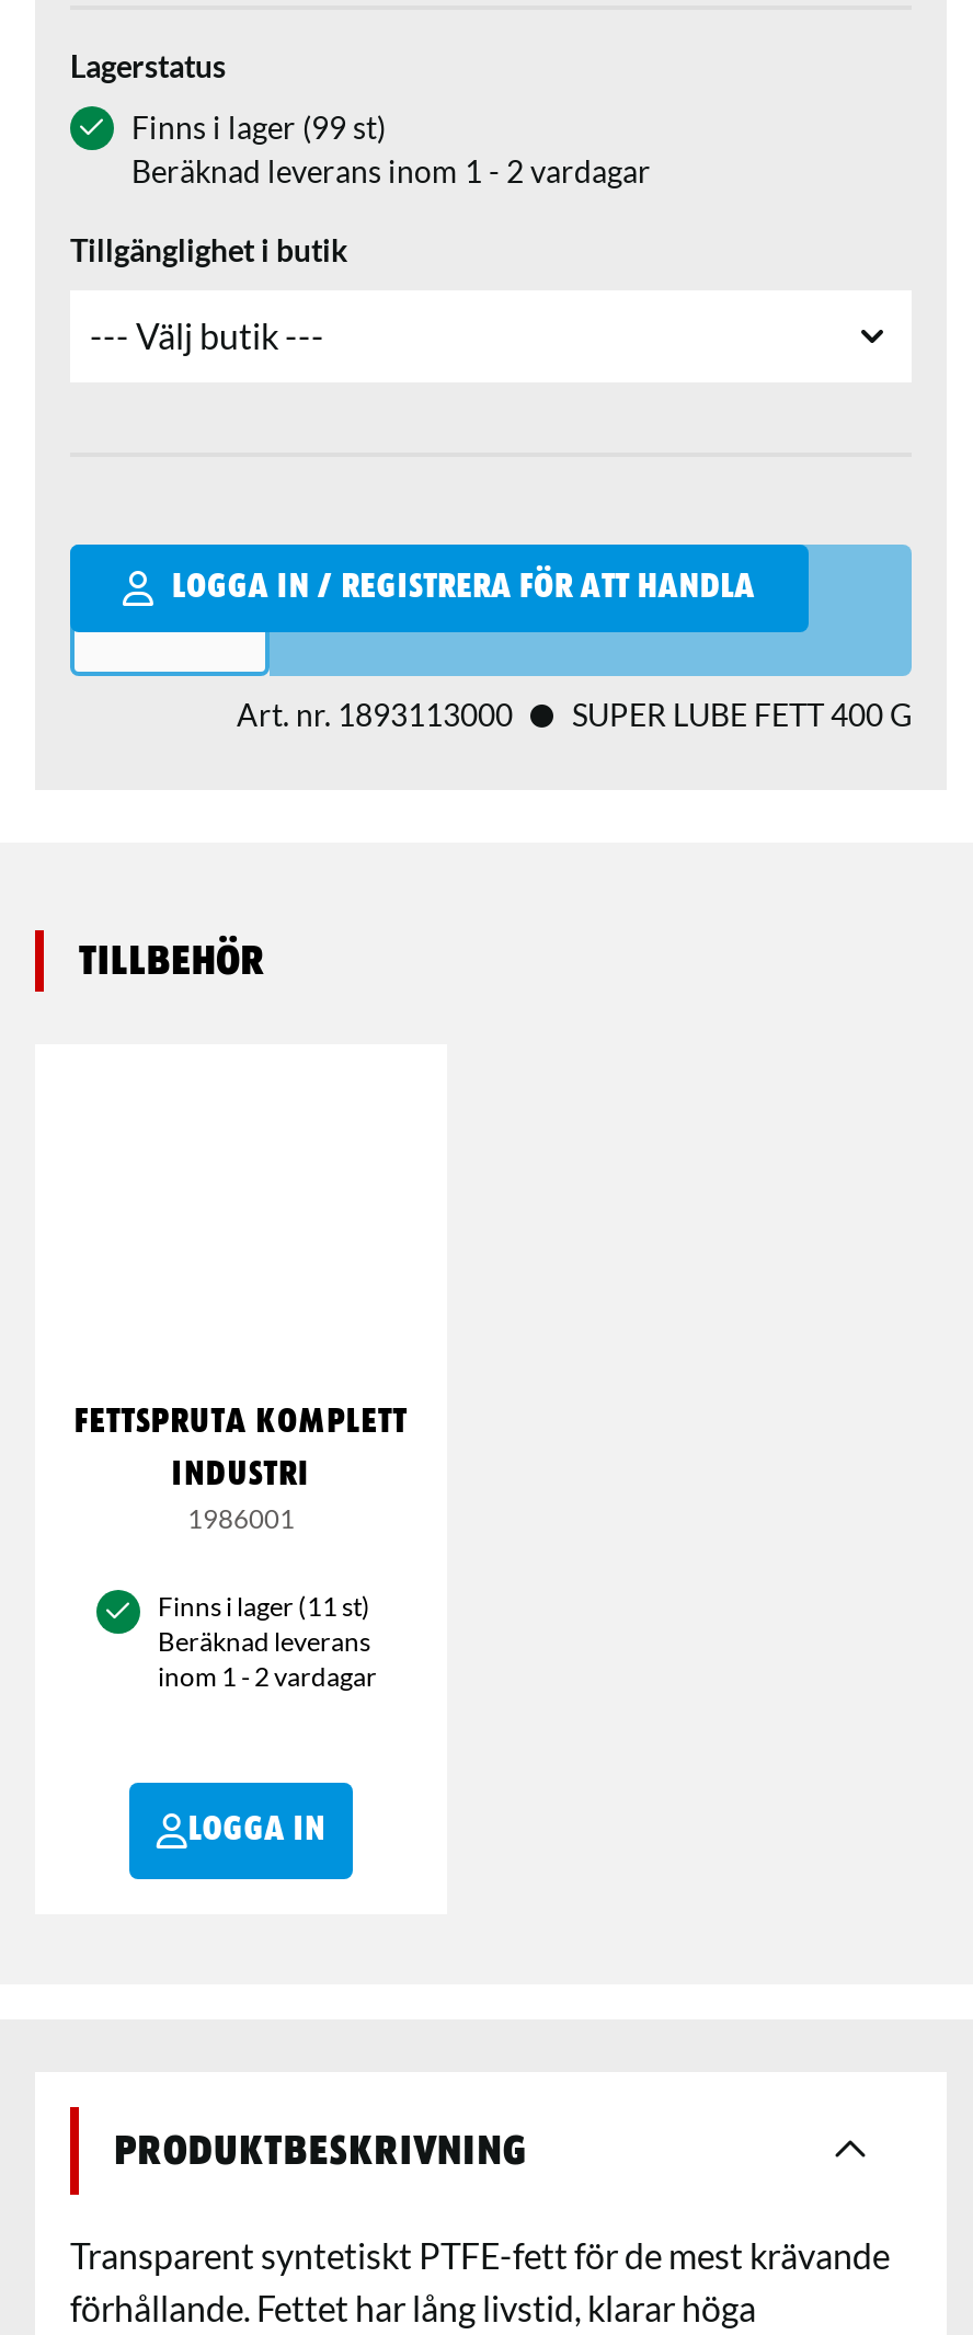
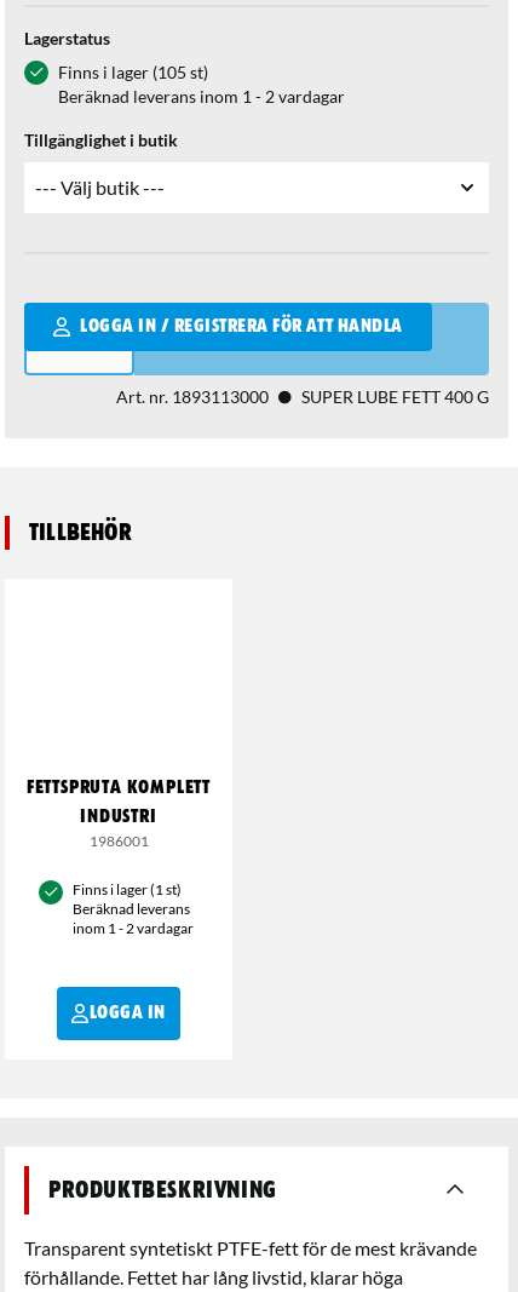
[131,108,386,146] Finns i lager (99 st) -> [58,62,208,82] Finns i lager (105 st)
[158,1590,370,1623] Finns i lager (11 st) -> [73,880,182,898] Finns i lager (1 st)

